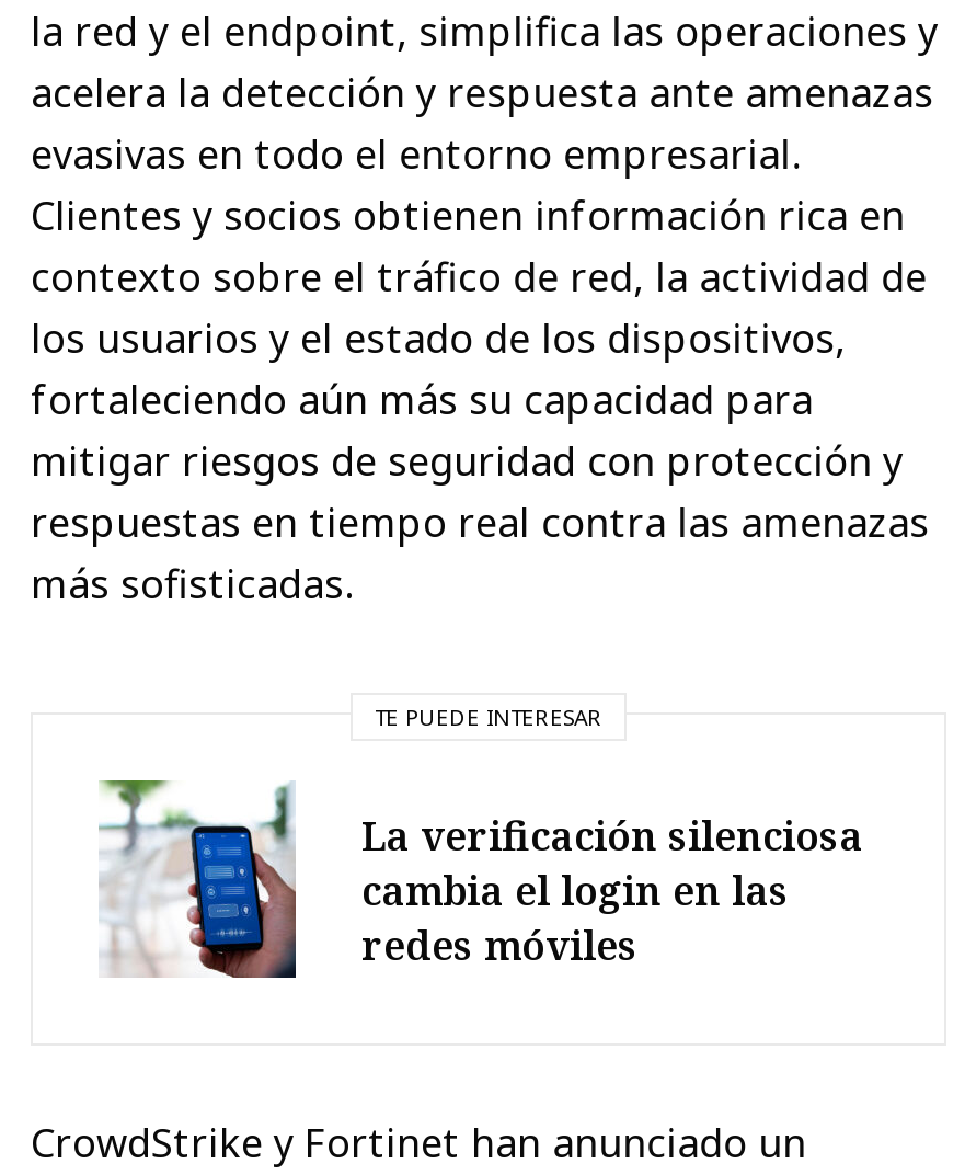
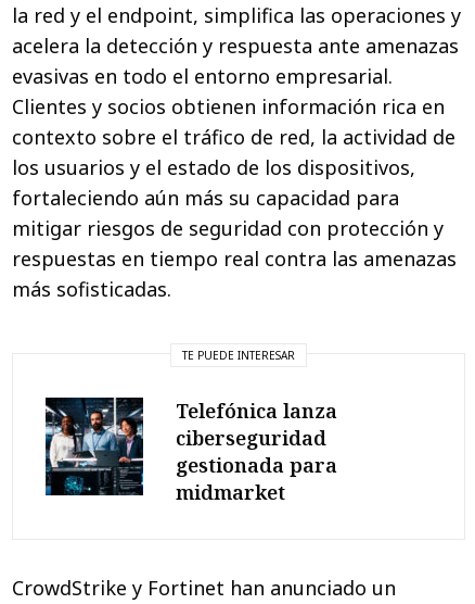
[99,778,863,980] [image] | La verificación silenciosa | cambia el login en las | redes móviles -> [44,397,337,505] [image] | Telefónica lanza | ciberseguridad | gestionada para | midmarket

